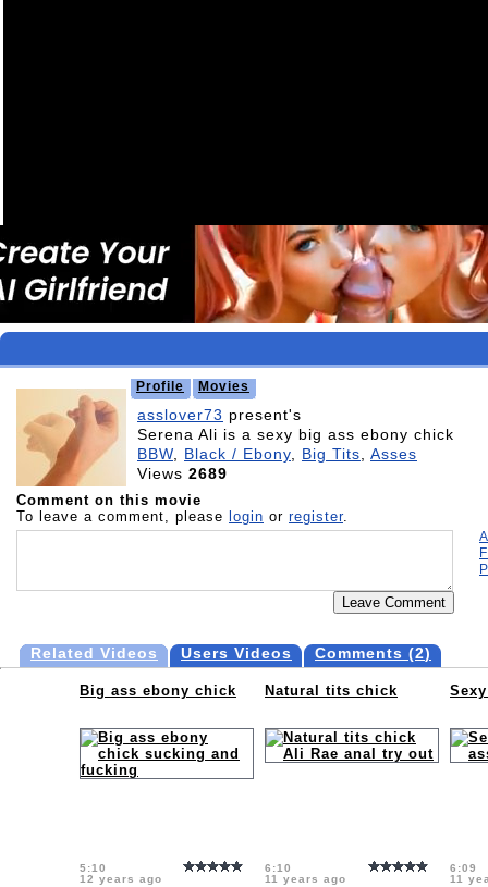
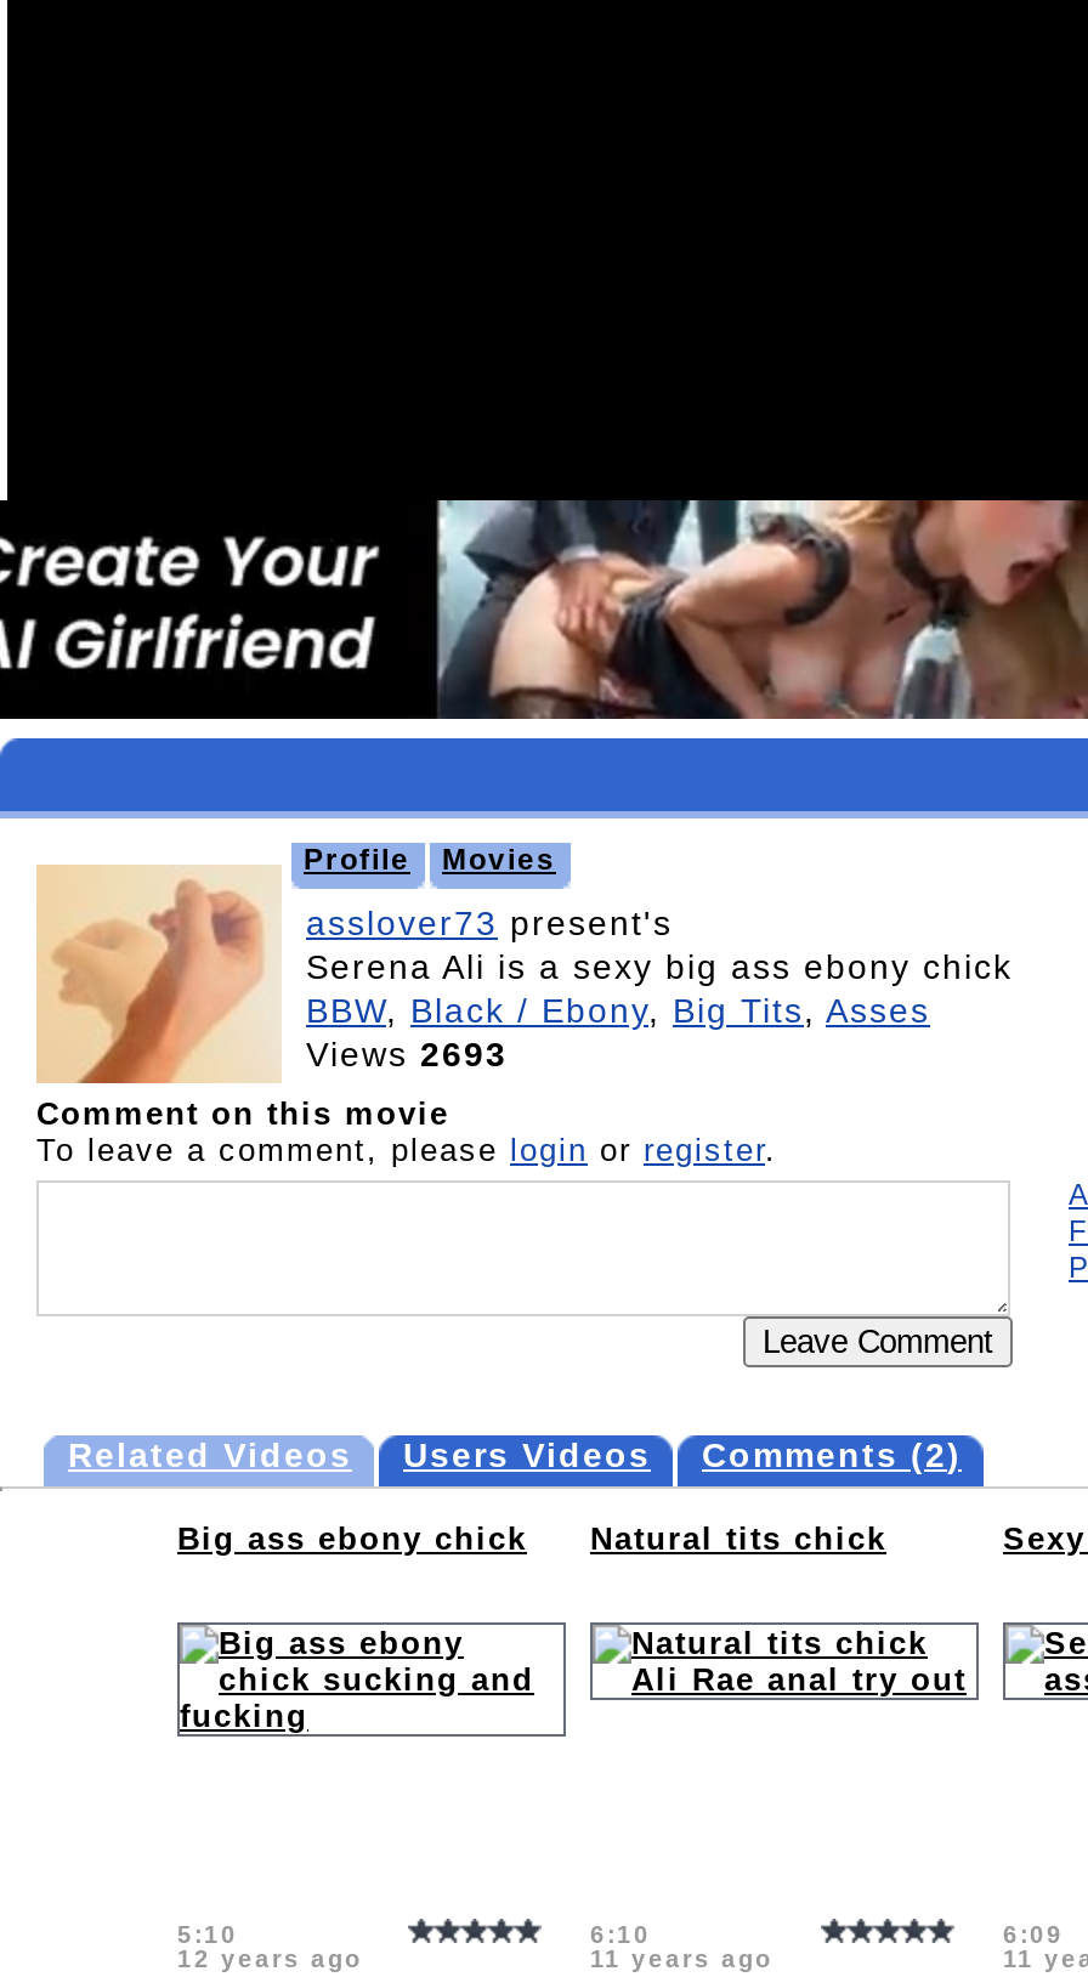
[194,224,485,324] [image] -> [435,498,1081,721] [image]
[137,465,228,482] Views 2689 -> [306,1035,508,1074] Views 2693

